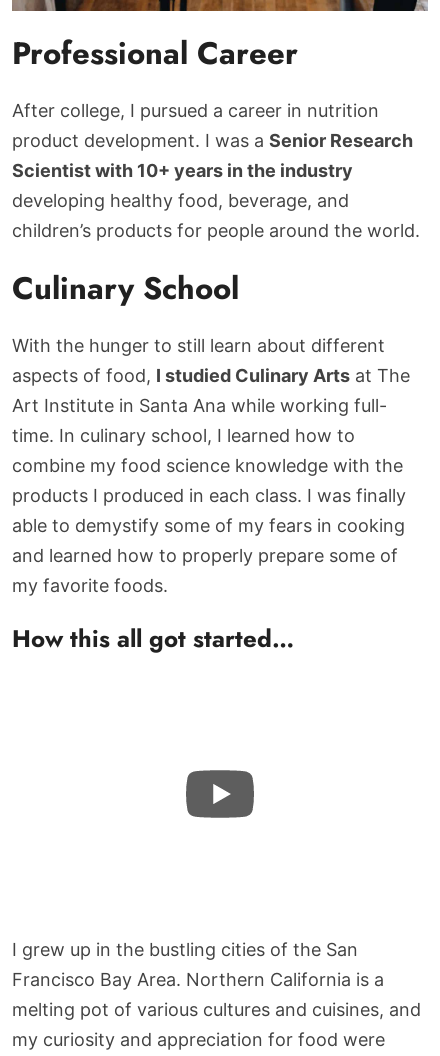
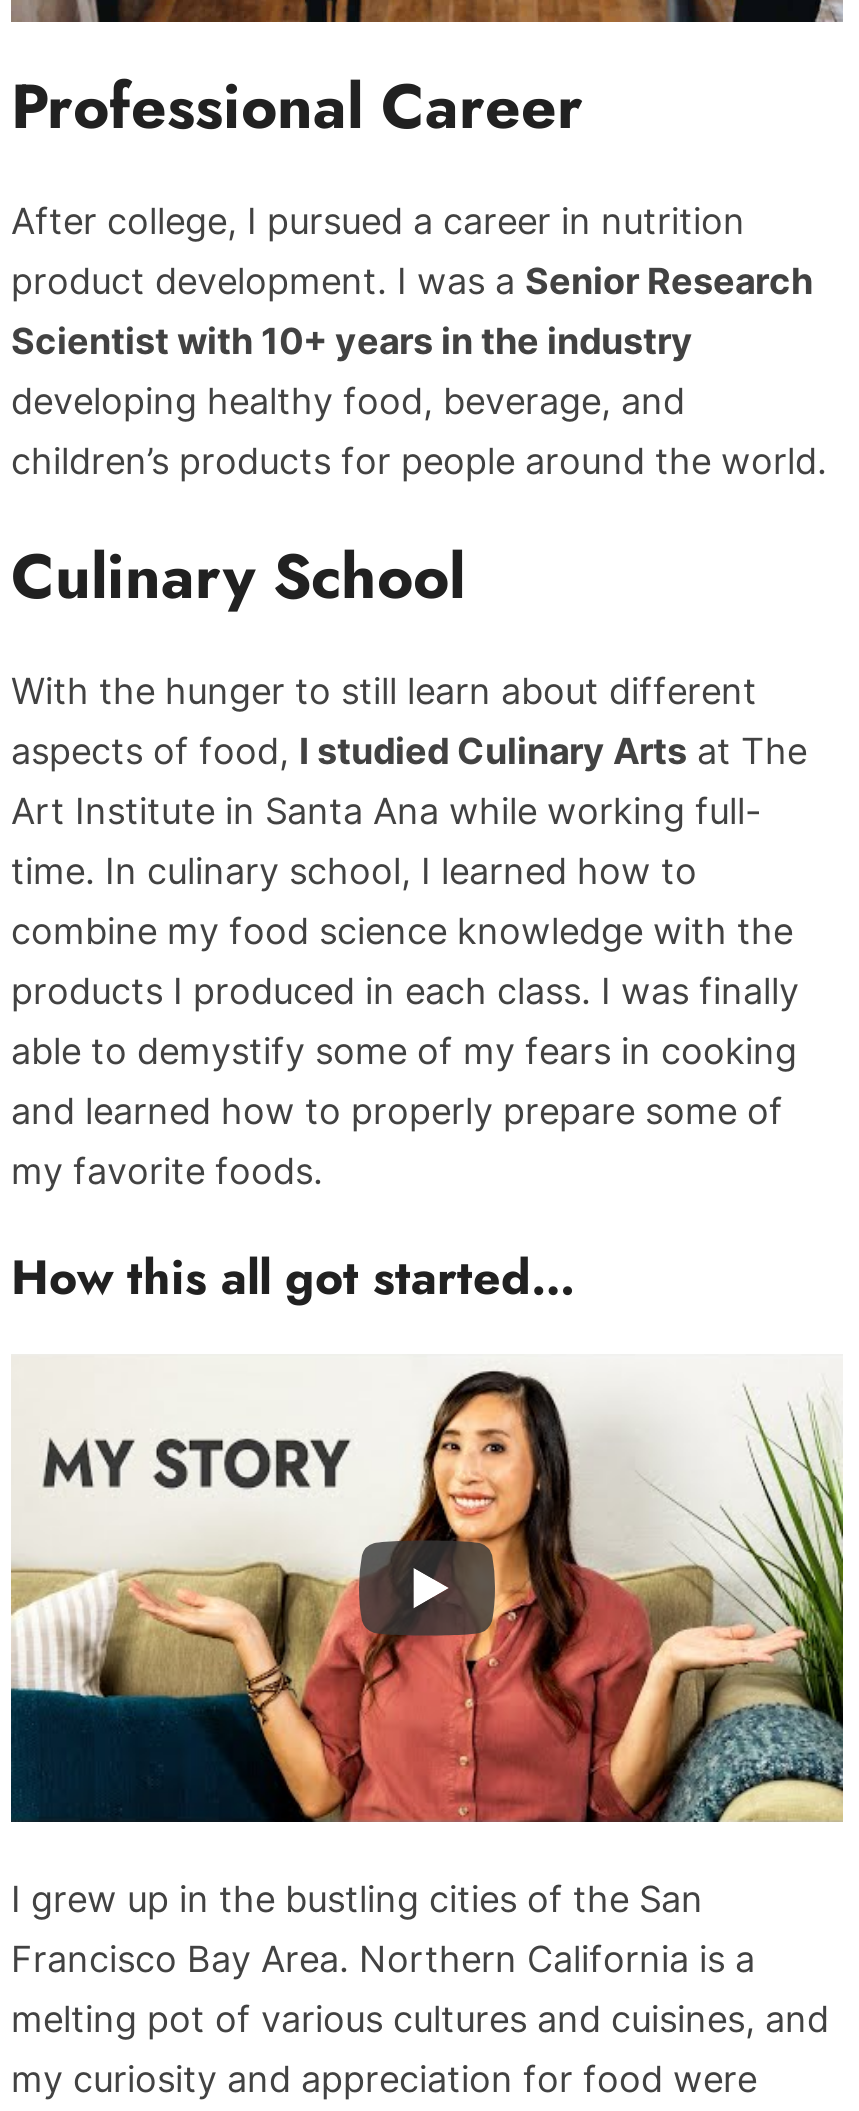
none -> [9,1368,845,1824] [image]

